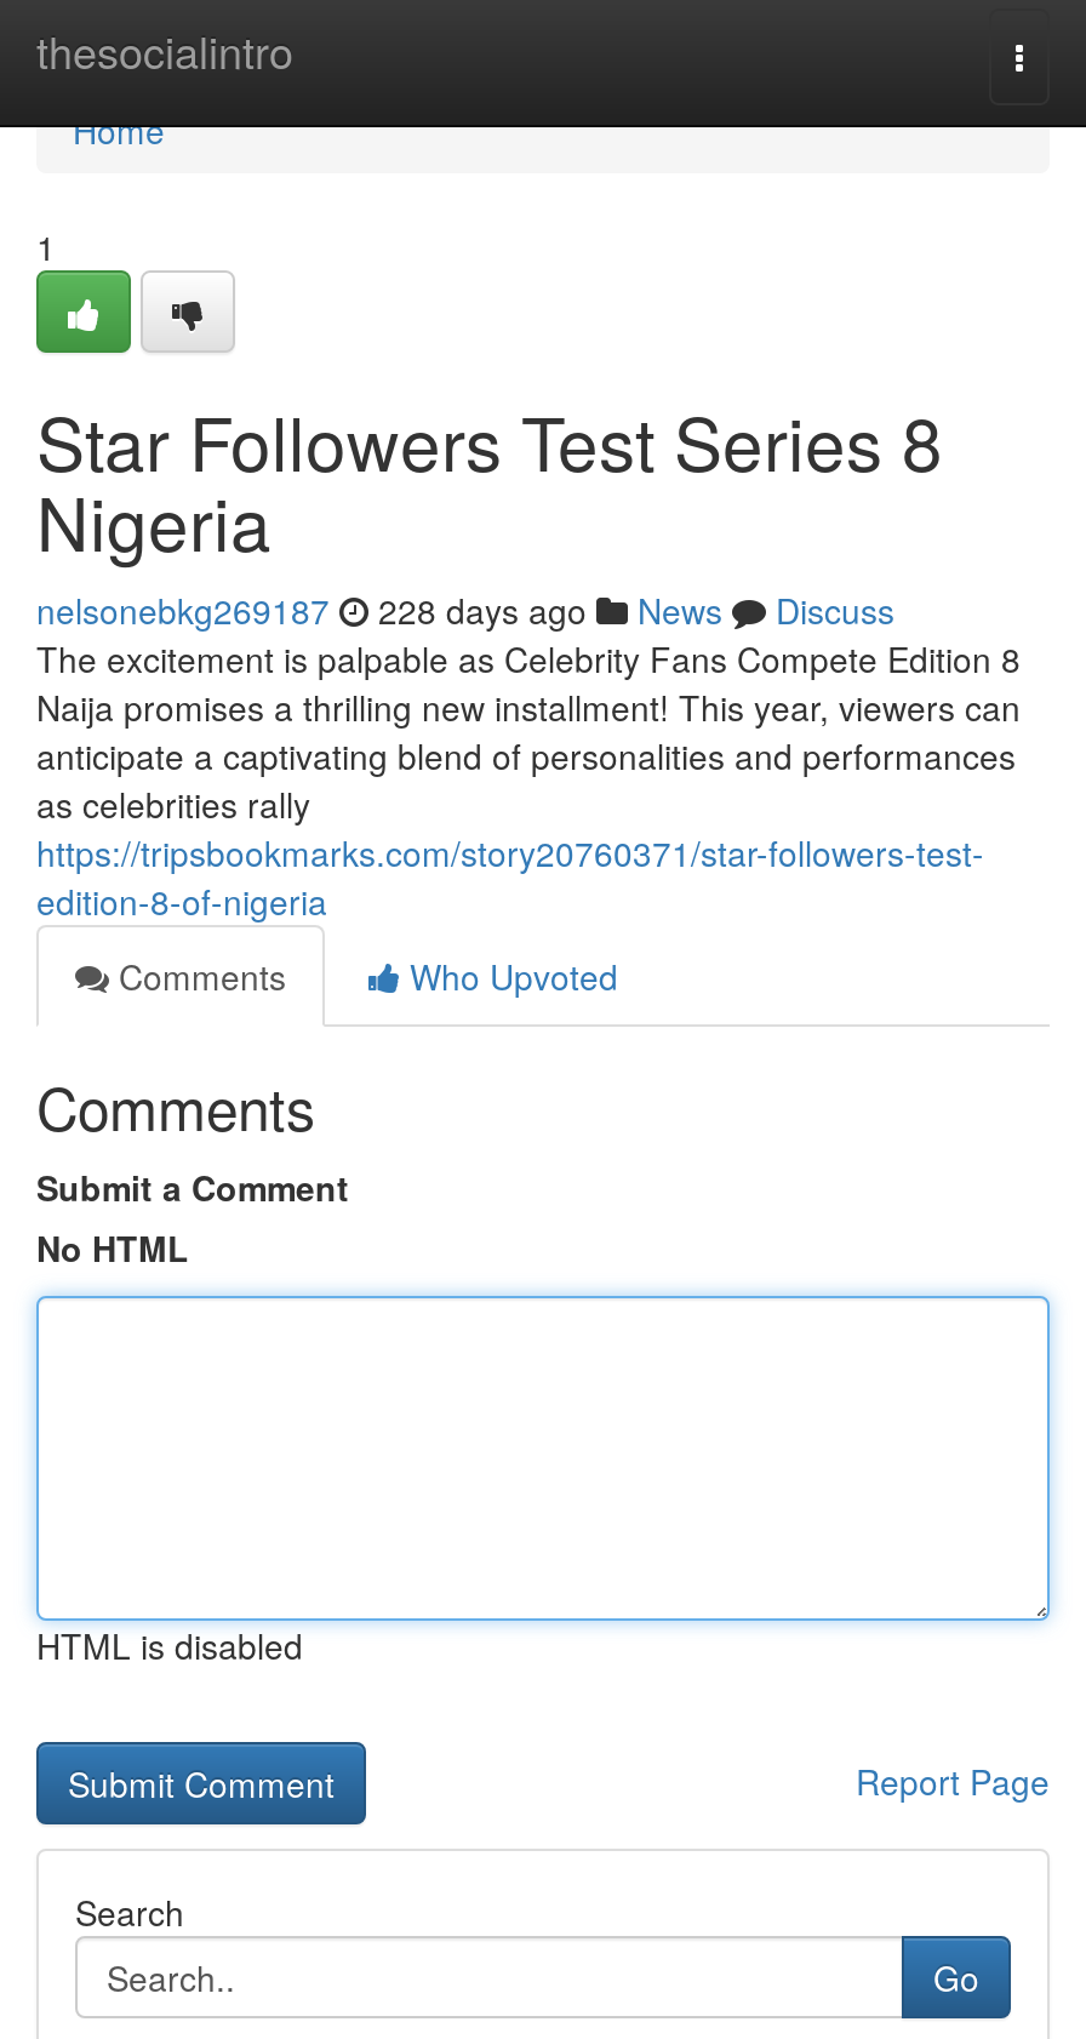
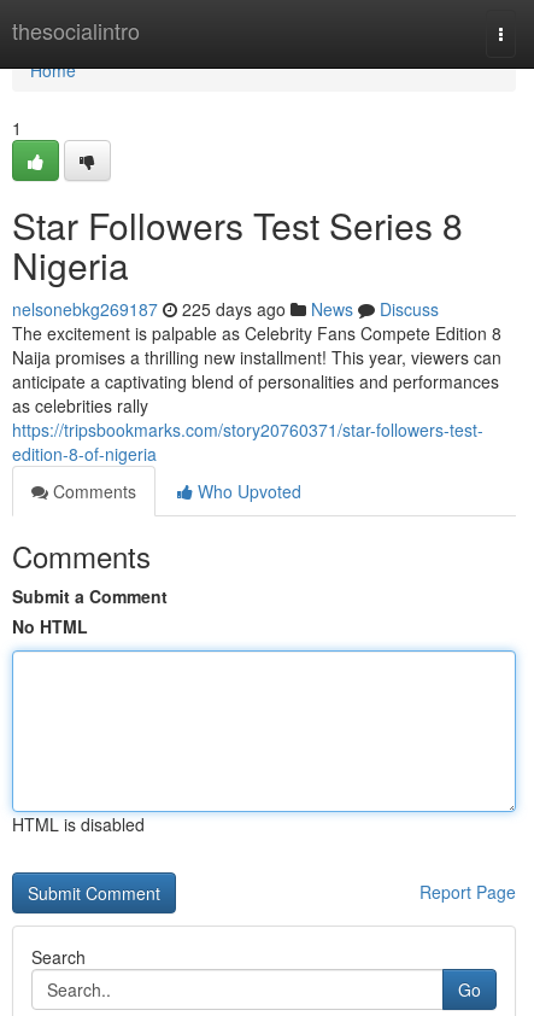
[36,586,894,634] nelsonebkg269187 228 days ago News Discuss -> [12,297,439,321] nelsonebkg269187 225 days ago News Discuss

